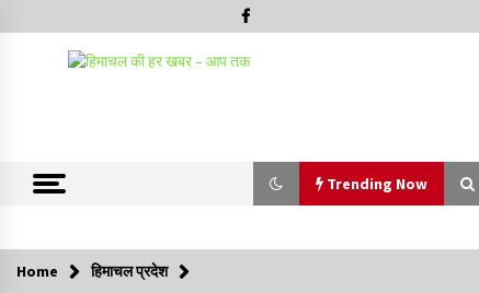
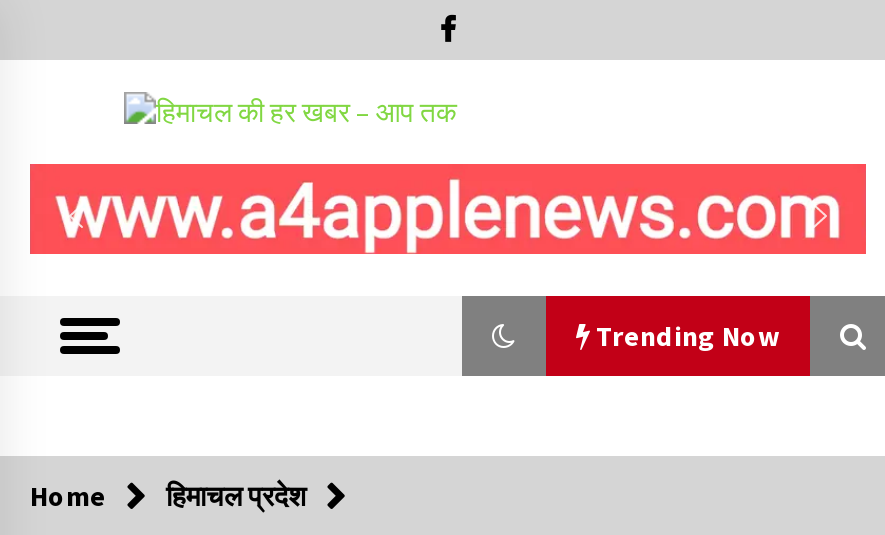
none -> [28,162,868,256] [image]

